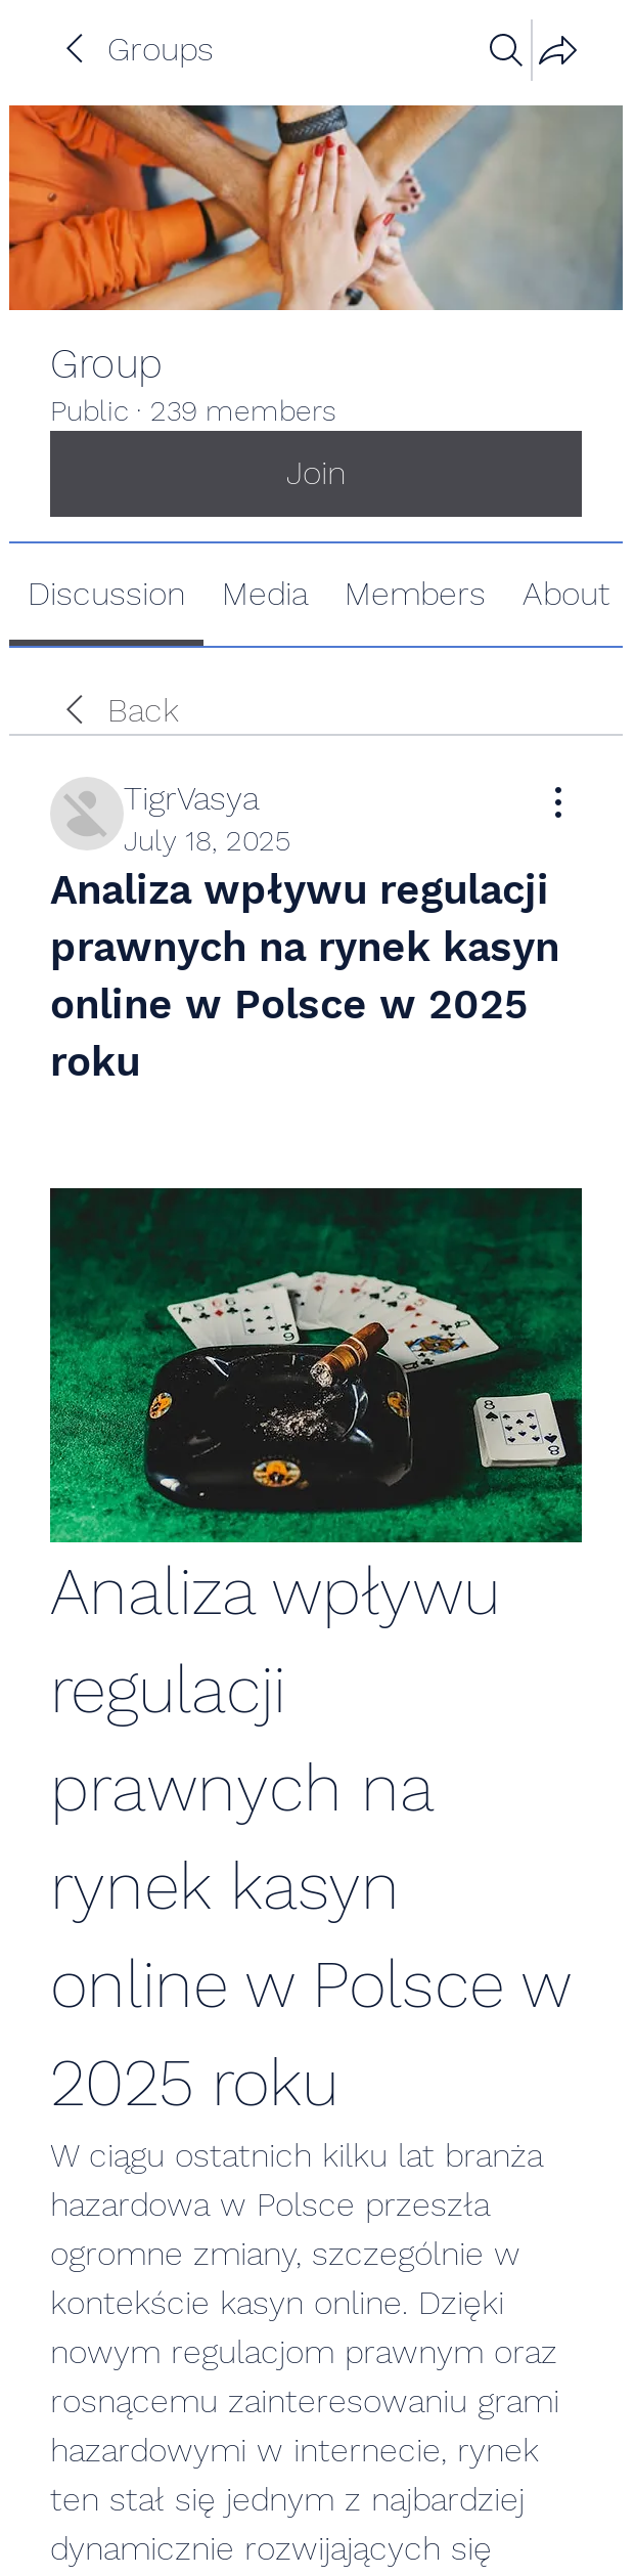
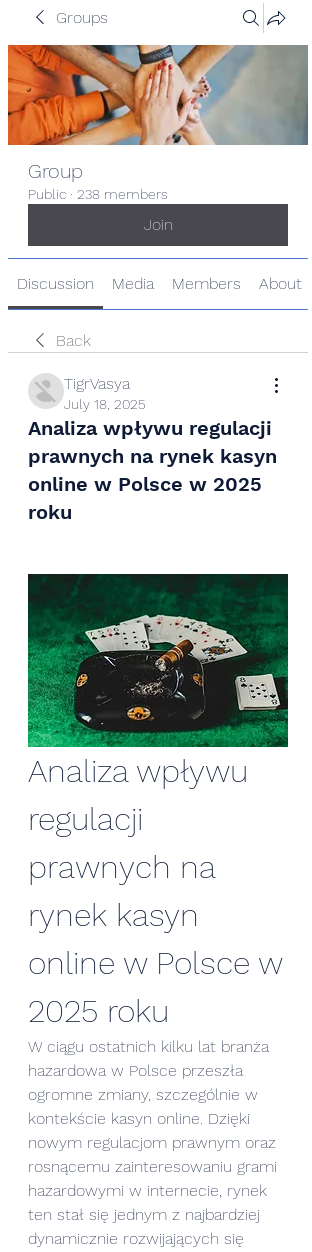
[50,394,336,427] Public · 239 members -> [28,186,168,202] Public · 238 members

